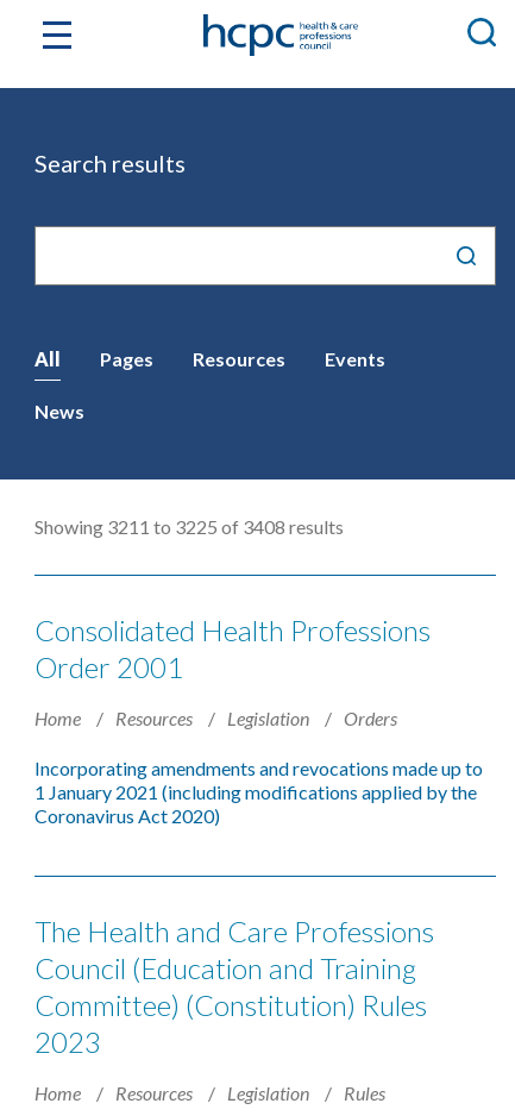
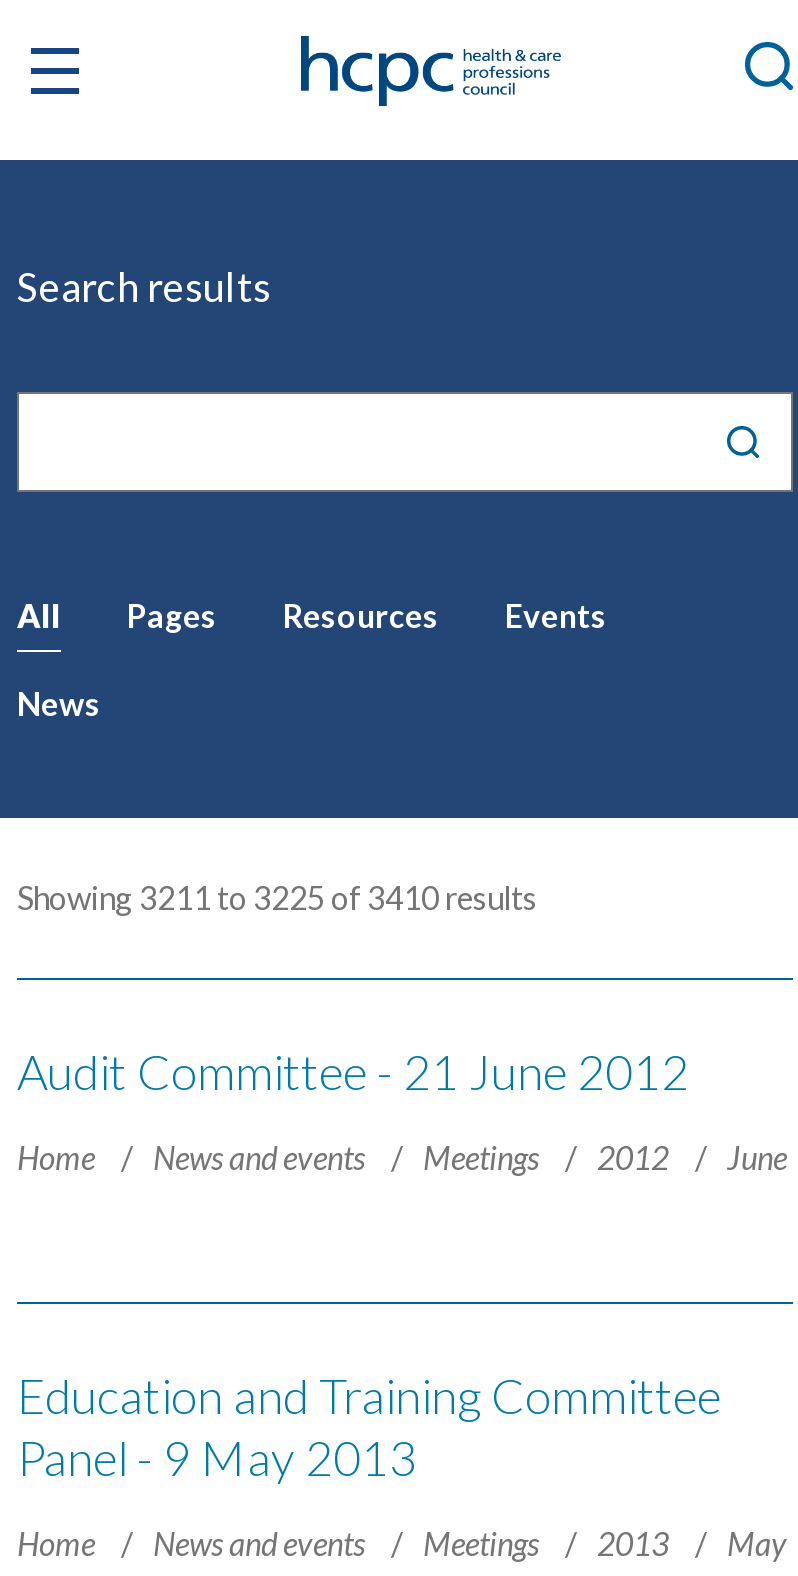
[34,515,344,538] Showing 3211 to 3225 of 3408 results -> [17,878,537,916] Showing 3211 to 3225 of 3410 results
[34,613,431,684] Consolidated Health Professions | Order 2001 -> [17,1042,689,1100] Audit Committee - 21 June 2012
[34,707,483,827] Resources | Legislation | Orders | Incorporating amendments and revocations made up to | 1 January 2021 (including modifications applied by the | Coronavirus Act 2020) -> [153,1138,787,1176] News and events | Meetings | 2012 | June
[34,914,434,1059] The Health and Care Professions | Council (Education and Training | Committee) (Constitution) Rules | 2023 -> [17,1366,721,1486] Education and Training Committee | Panel - 9 May 2013
[115,1081,385,1104] Resources | Legislation | Rules -> [153,1524,787,1562] News and events | Meetings | 2013 | May

